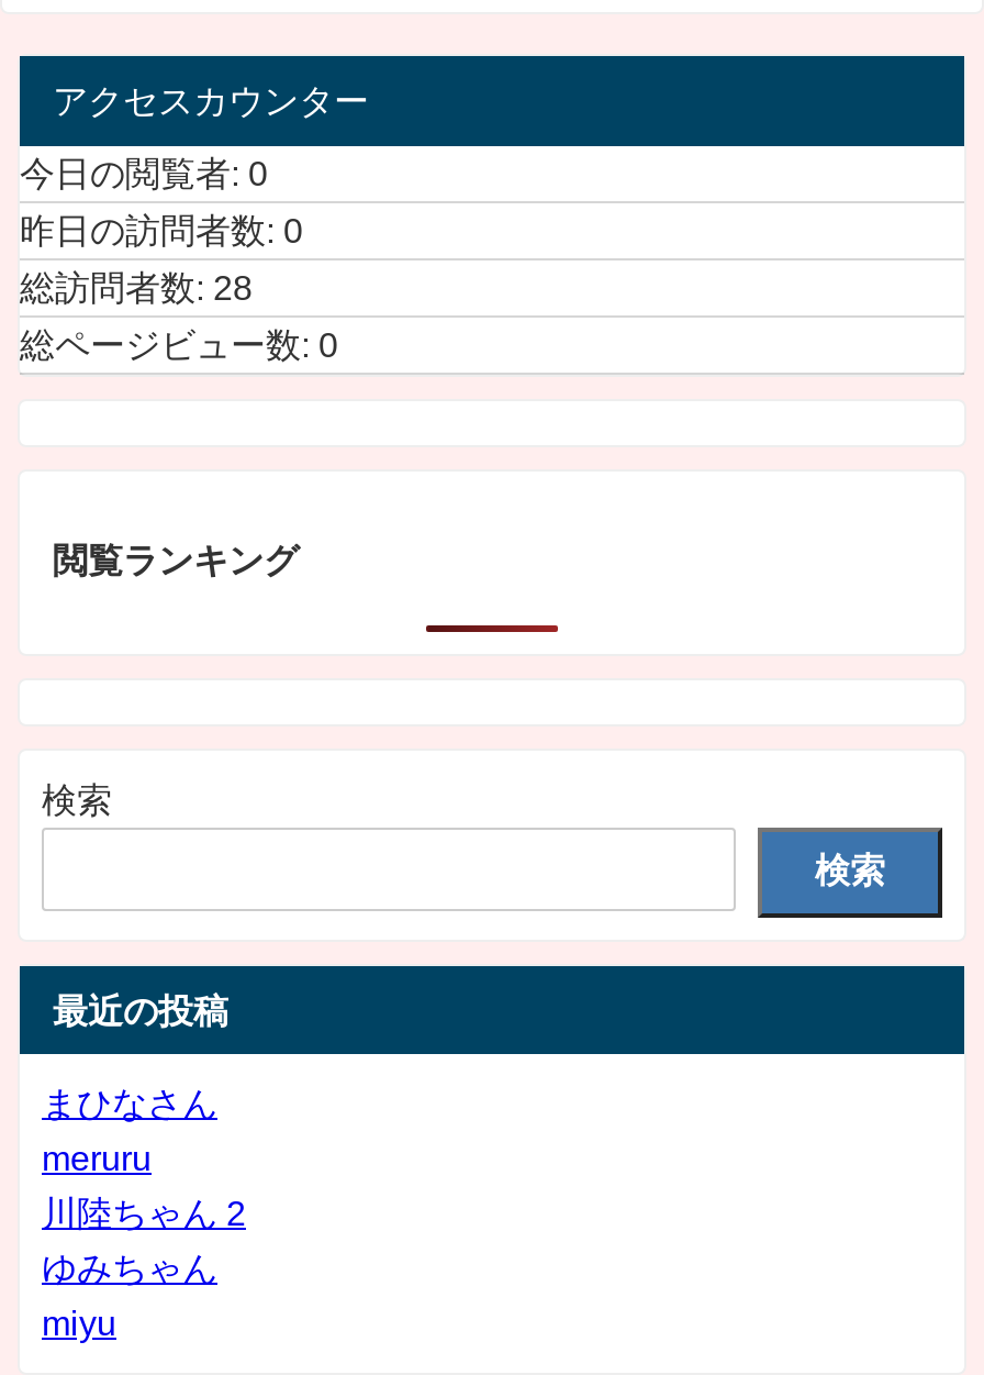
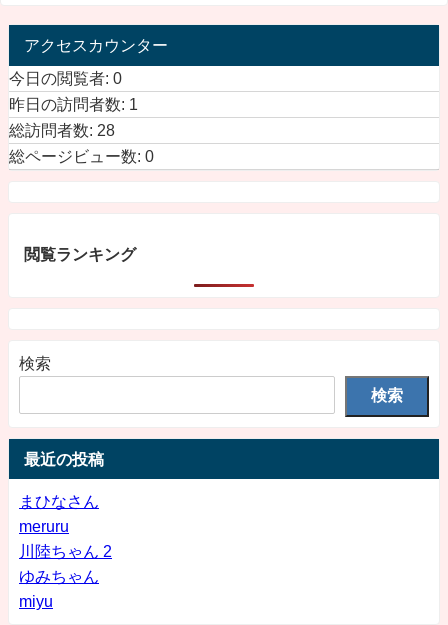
[20,213,303,248] 昨日の訪問者数: 0 -> [9,96,138,112] 昨日の訪問者数: 1

